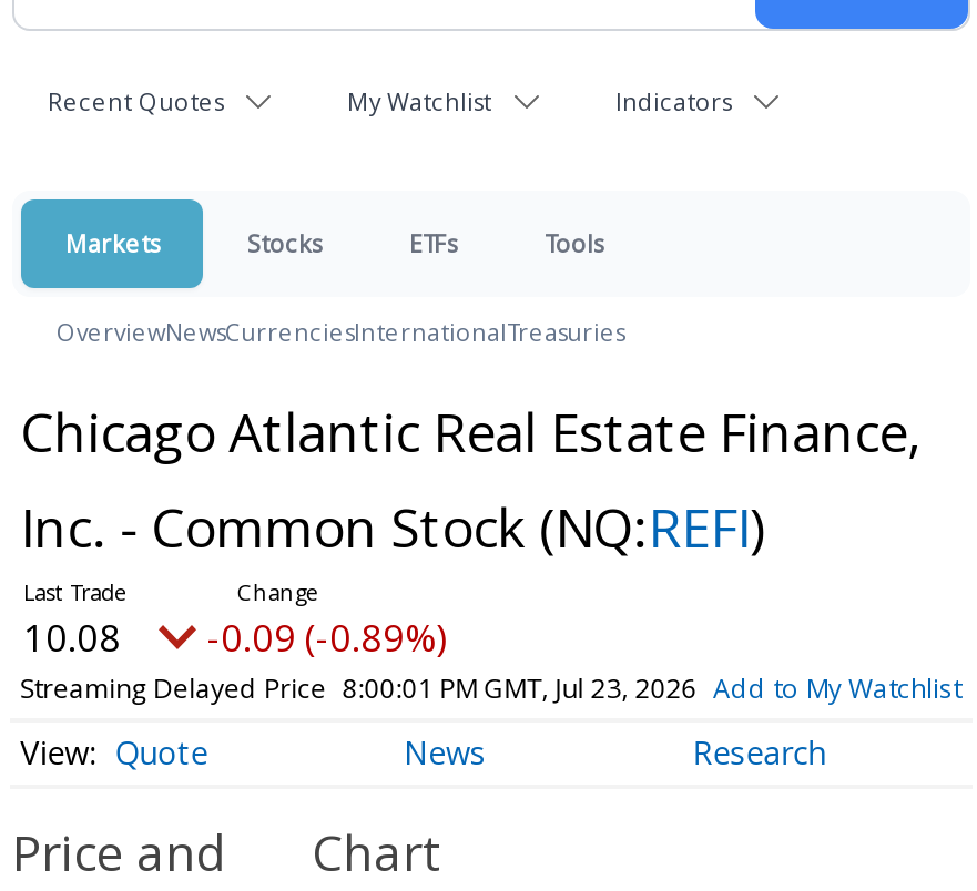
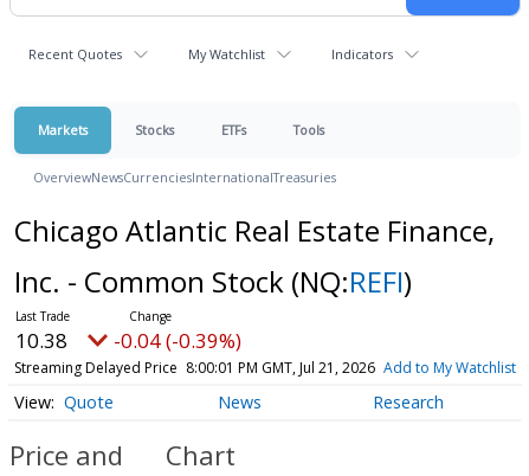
[23,612,121,663] 10.08 -> [15,327,67,354] 10.38
[207,612,447,663] -0.09 (-0.89%) -> [114,327,241,354] -0.04 (-0.39%)
[20,669,961,707] Streaming Delayed Price 8:00:01 PM GMT, Jul 23, 2026 Add to My Watchlist -> [14,358,516,378] Streaming Delayed Price 8:00:01 PM GMT, Jul 21, 2026 Add to My Watchlist

